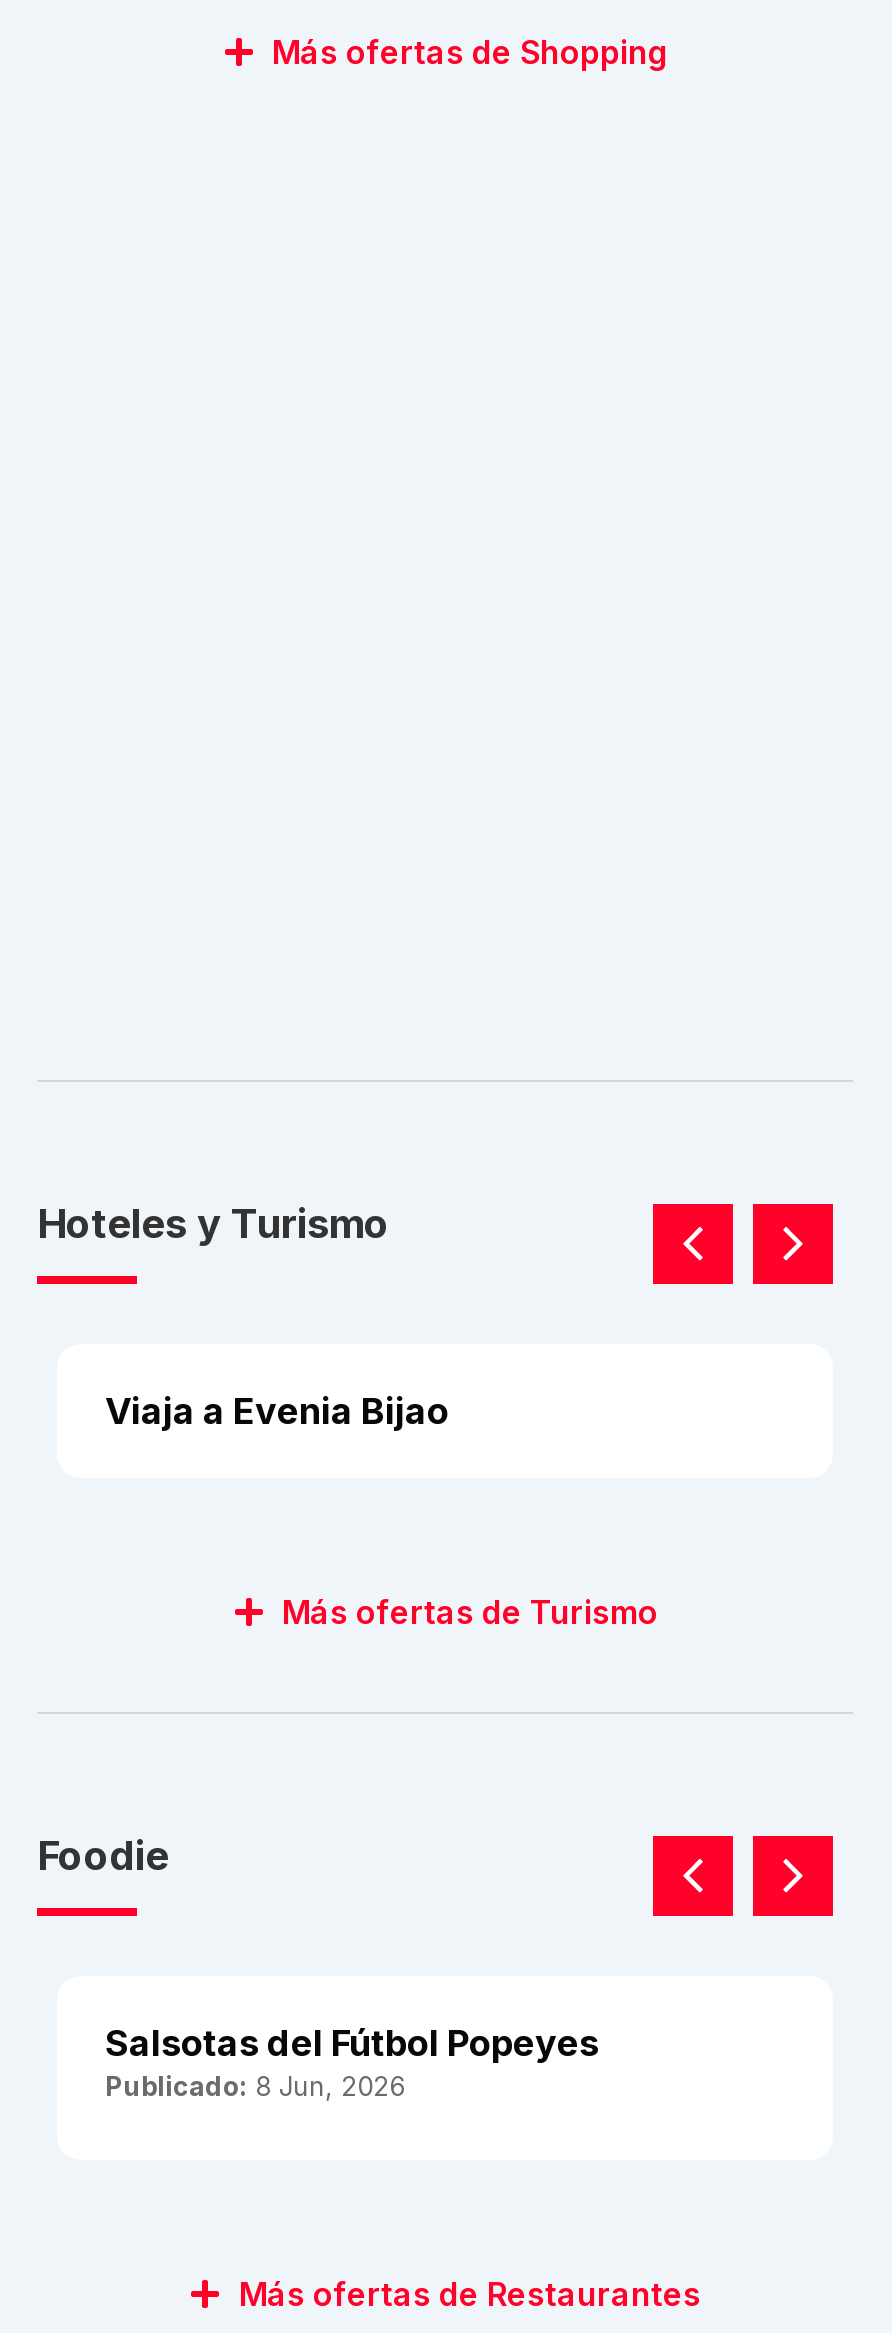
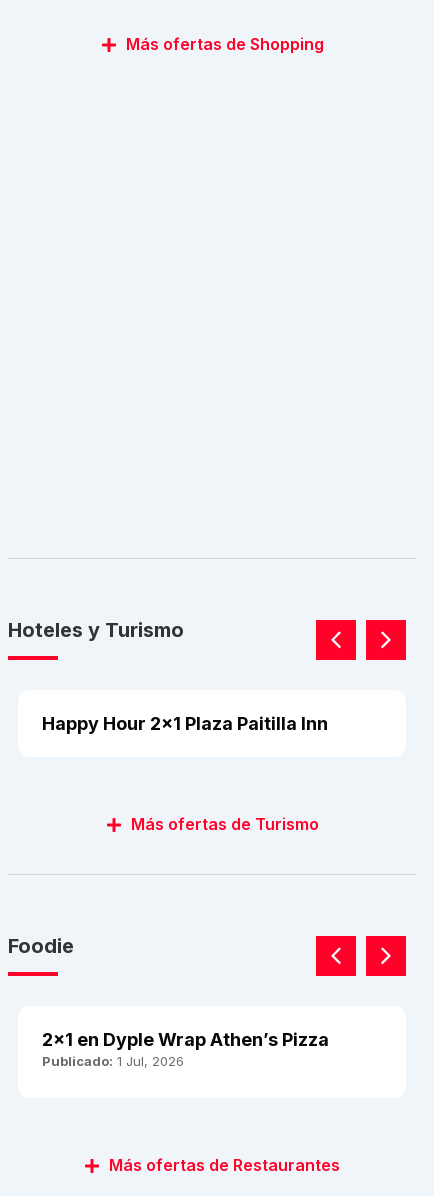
[105,1390,449,1432] Viaja a Evenia Bijao -> [42,713,328,734] Happy Hour 2×1 Plaza Paitilla Inn
[105,2022,599,2102] Salsotas del Fútbol Popeyes | Publicado: 8 Jun, 2026 -> [42,1029,329,1069] 2×1 en Dyple Wrap Athen’s Pizza | Publicado: 1 Jul, 2026

